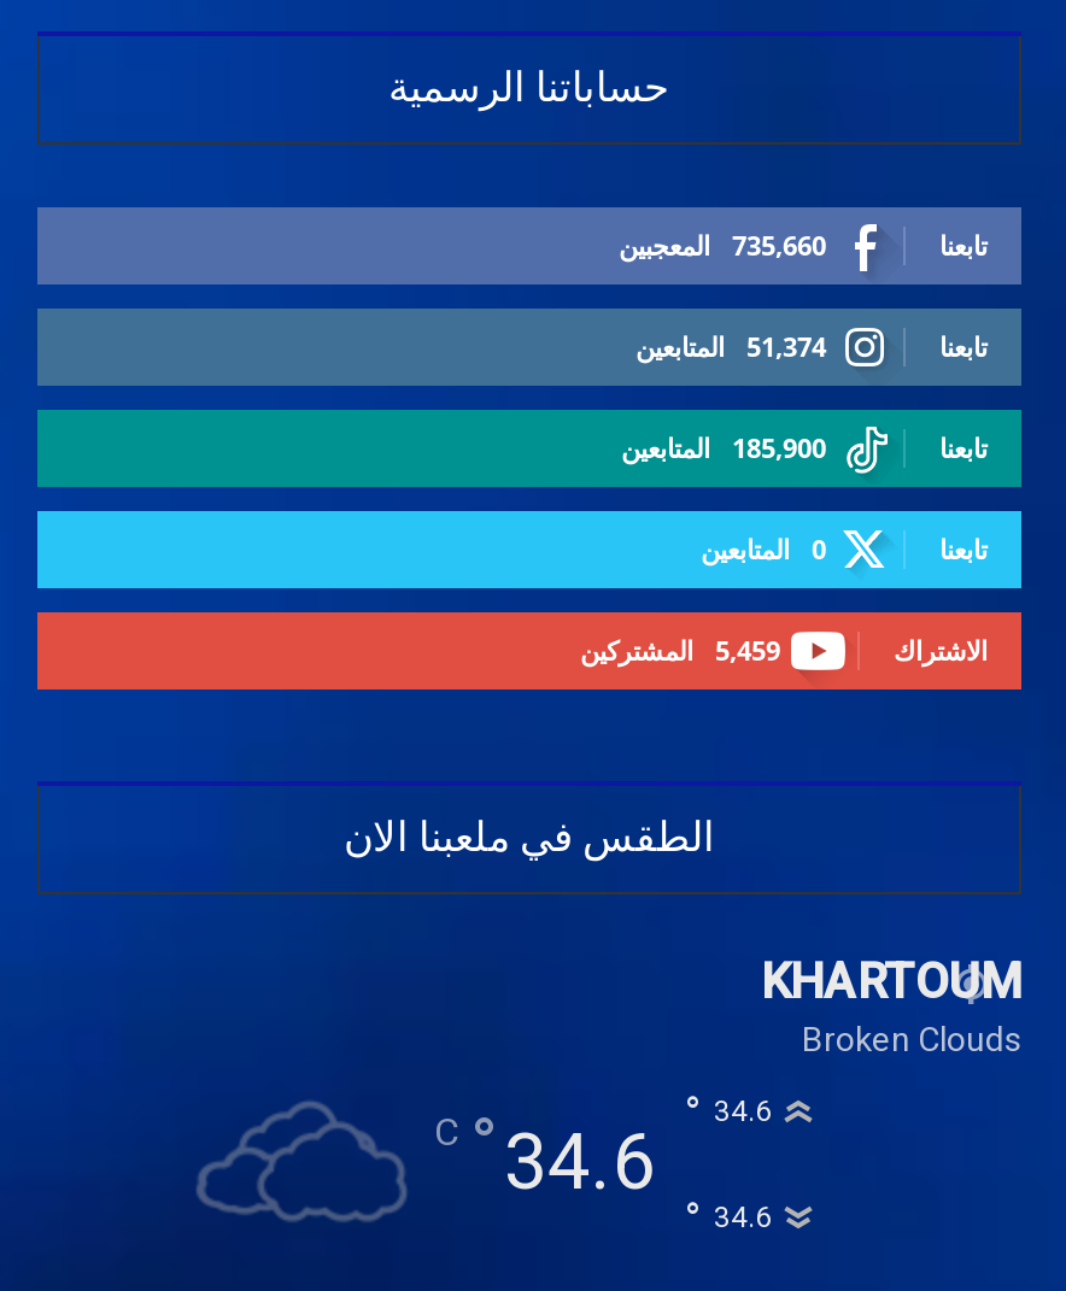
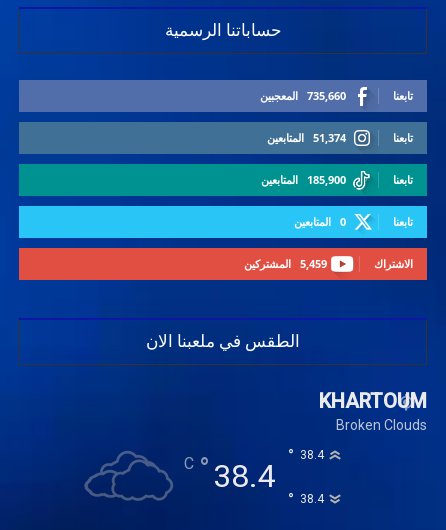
[714,1093,772,1127] 34.6 -> [299,447,323,461] 38.4
[504,1115,656,1207] 34.6 -> [212,456,275,494] 38.4
[714,1199,772,1233] 34.6 -> [299,491,323,505] 38.4

